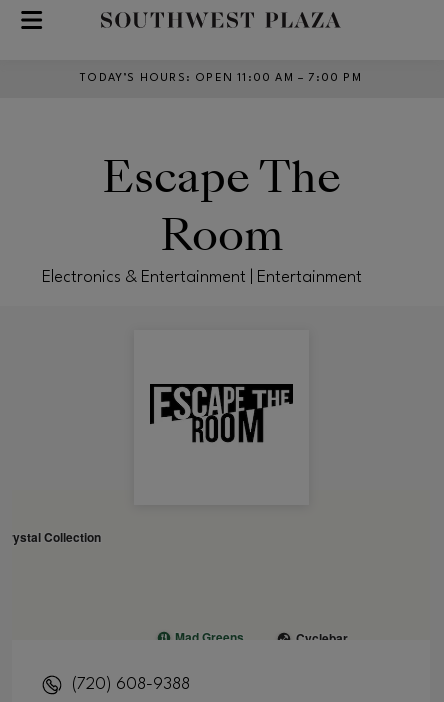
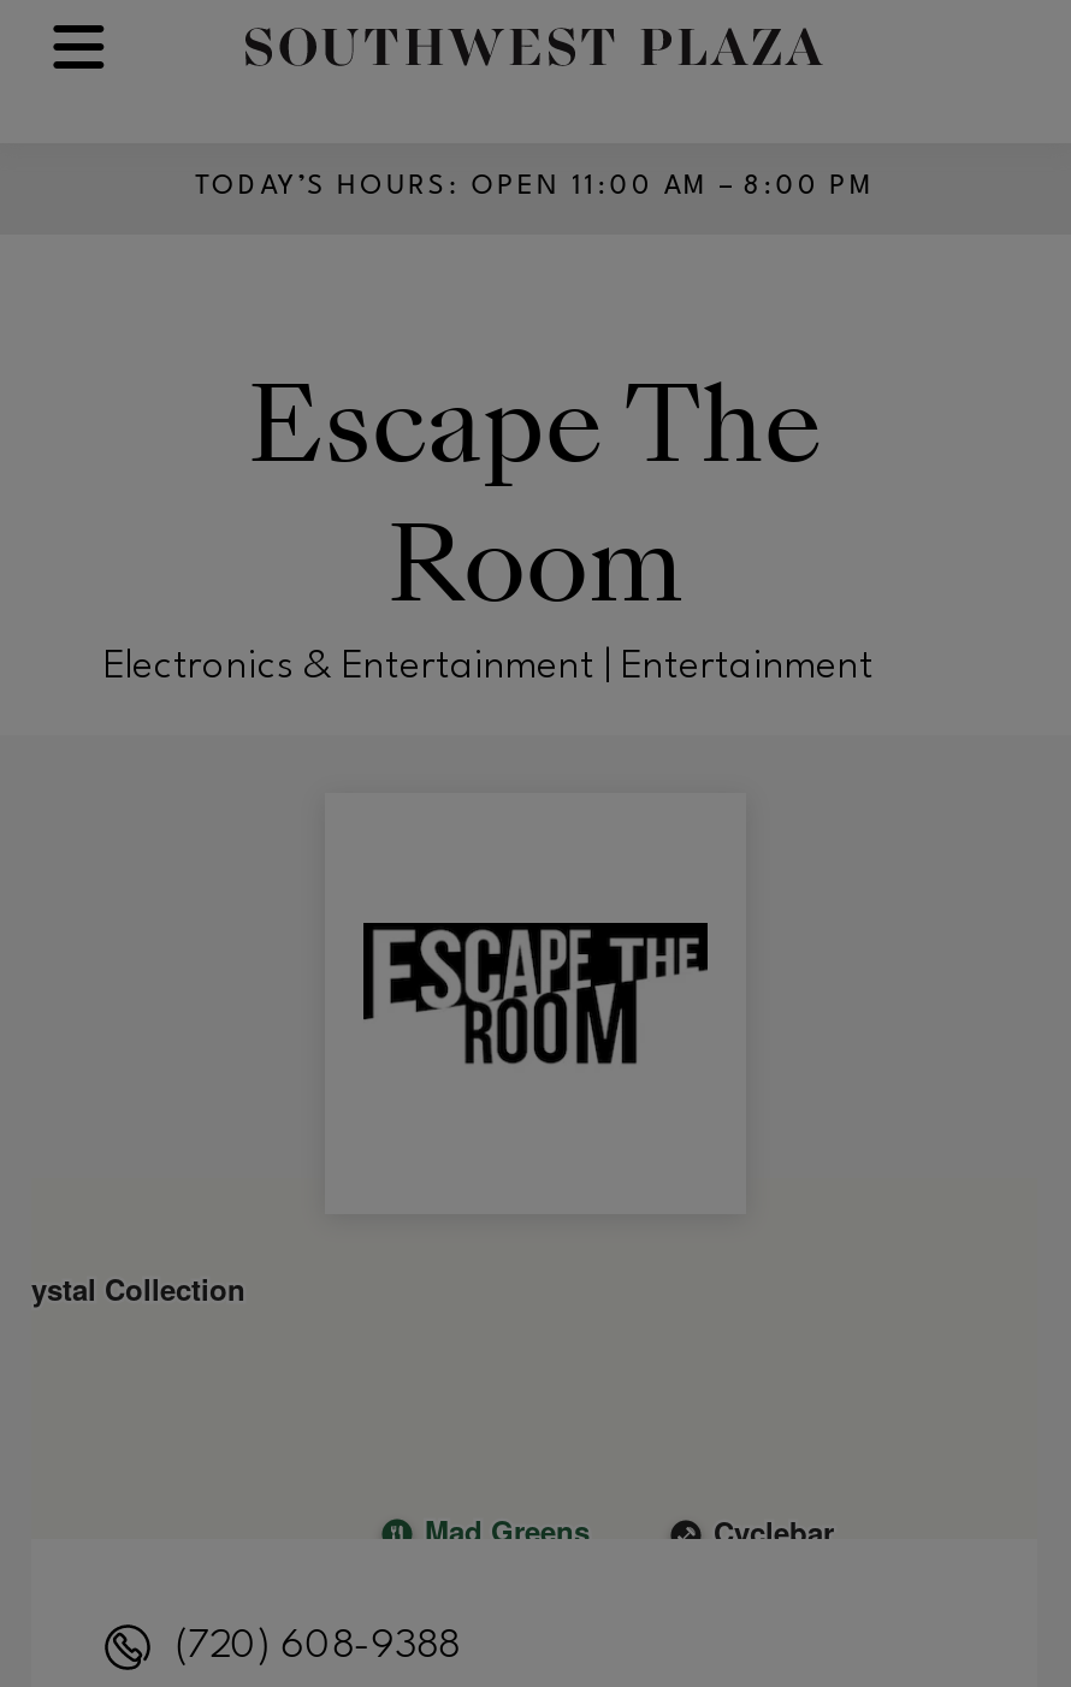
[80,73,362,84] TODAY’S HOURS: OPEN 11:00 AM – 7:00 PM -> [194,174,874,201] TODAY’S HOURS: OPEN 11:00 AM – 8:00 PM

